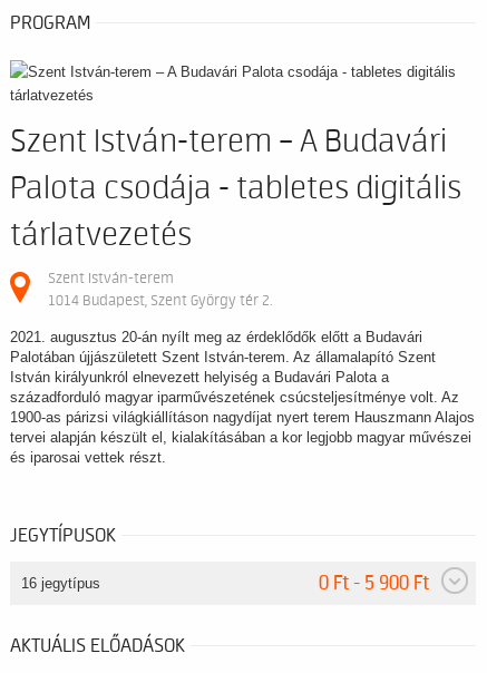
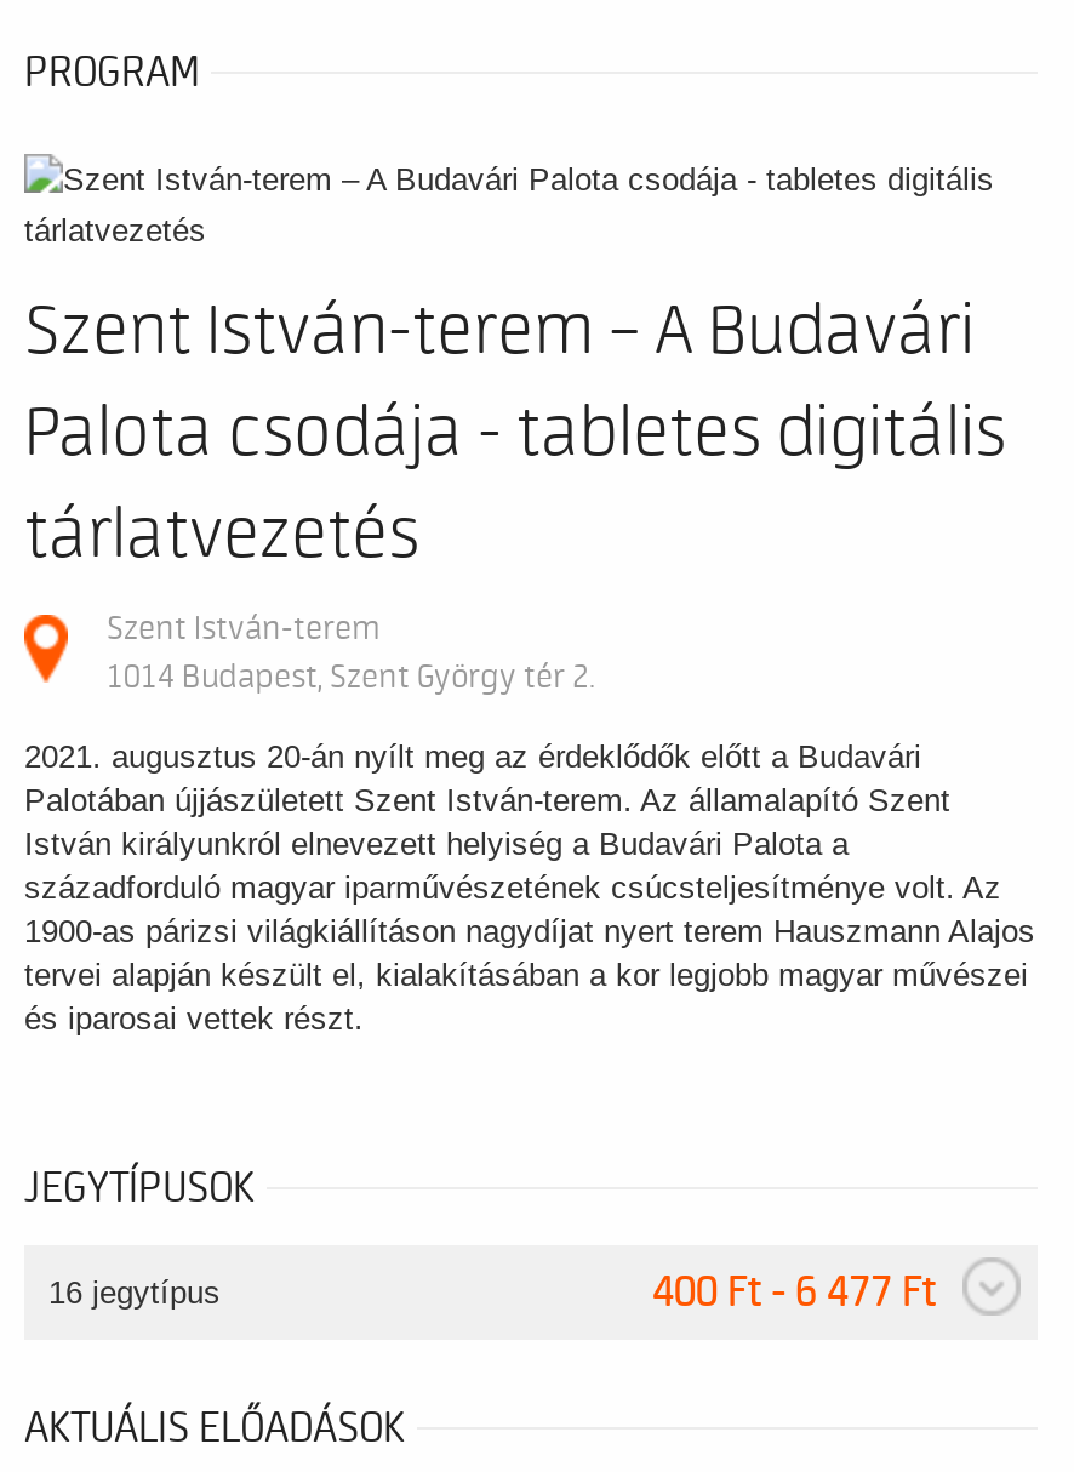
[319,572,429,595] 0 Ft - 5 900 Ft -> [652,1267,936,1318] 400 Ft - 6 477 Ft

